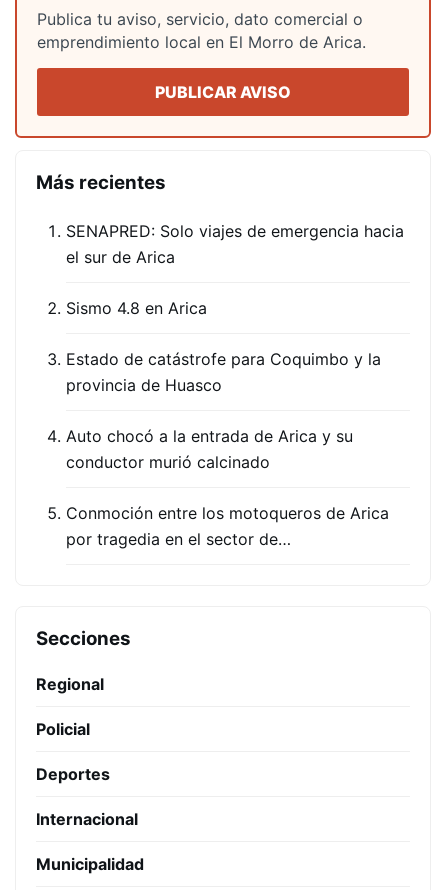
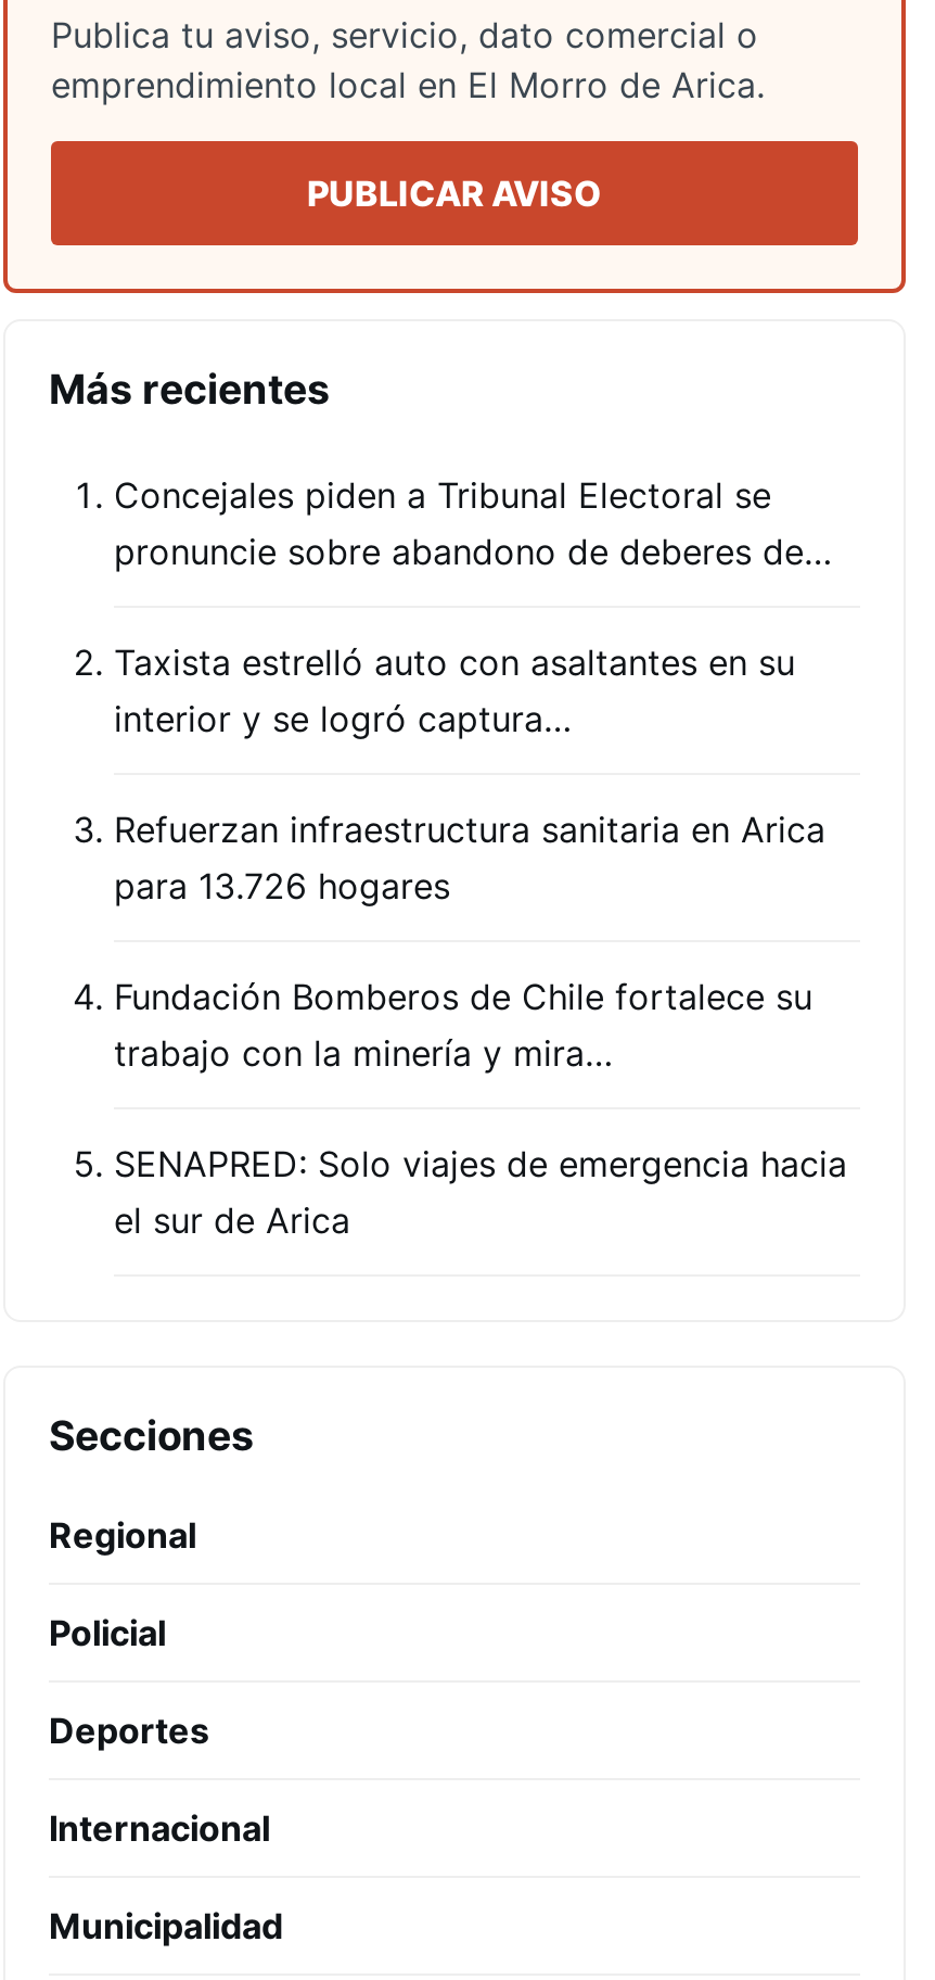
none -> [114,473,832,1074] Concejales piden a Tribunal Electoral se | pronuncie sobre abandono de deberes de… | Taxista estrelló auto con asaltantes en su | interior y se logró captura… | Refuerzan infraestructura sanitaria en Arica | para 13.726 hogares | Fundación Bomberos de Chile fortalece su | trabajo con la minería y mira…
moved [66,221,404,267] -> [114,1142,847,1242]: SENAPRED: Solo viajes de emergencia hacia | el sur de Arica
[66,298,389,549] Sismo 4.8 en Arica | Estado de catástrofe para Coquimbo y la | provincia de Huasco | Auto chocó a la entrada de Arica y su | conductor murió calcinado | Conmoción entre los motoqueros de Arica | por tragedia en el sector de… -> none

